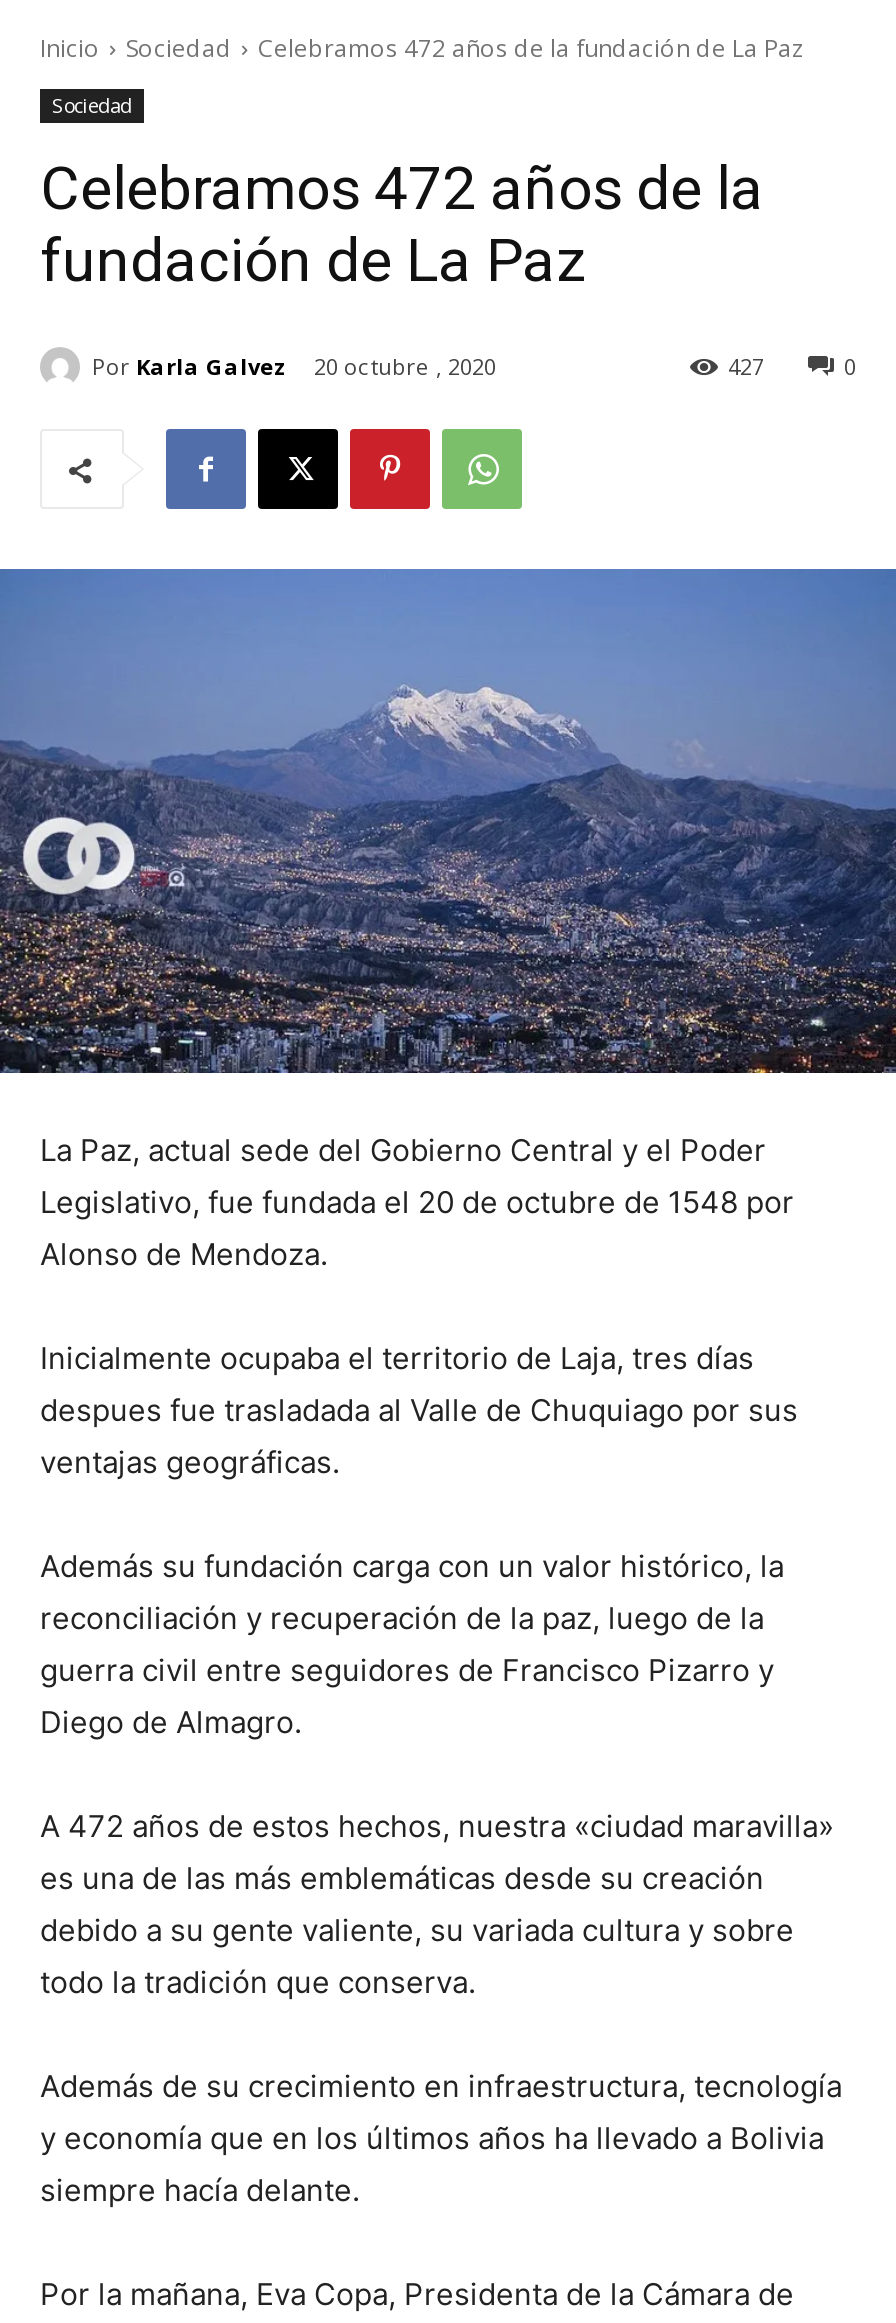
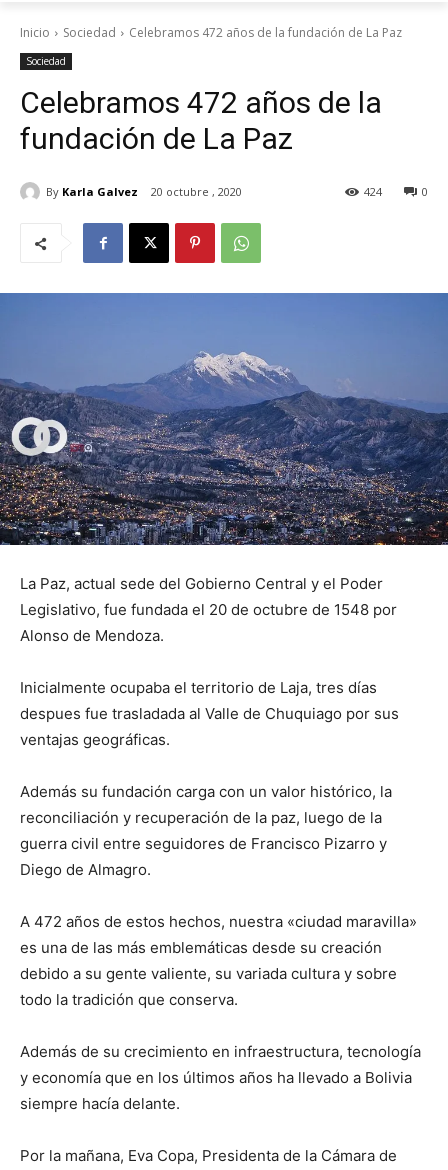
[92,350,288,380] Por Karla Galvez -> [46,183,138,198] By Karla Galvez
[728,351,764,381] 427 -> [364,184,382,199] 424

